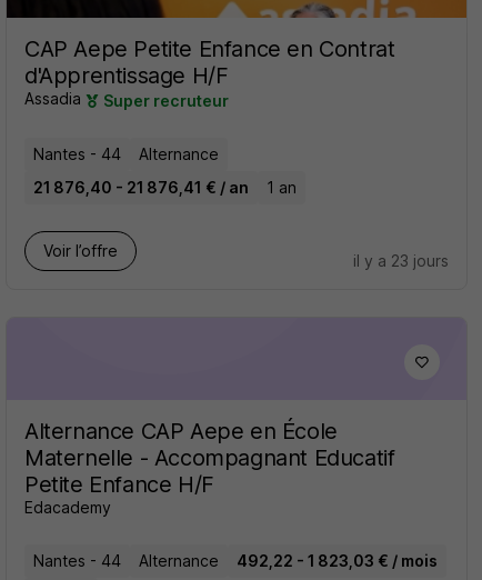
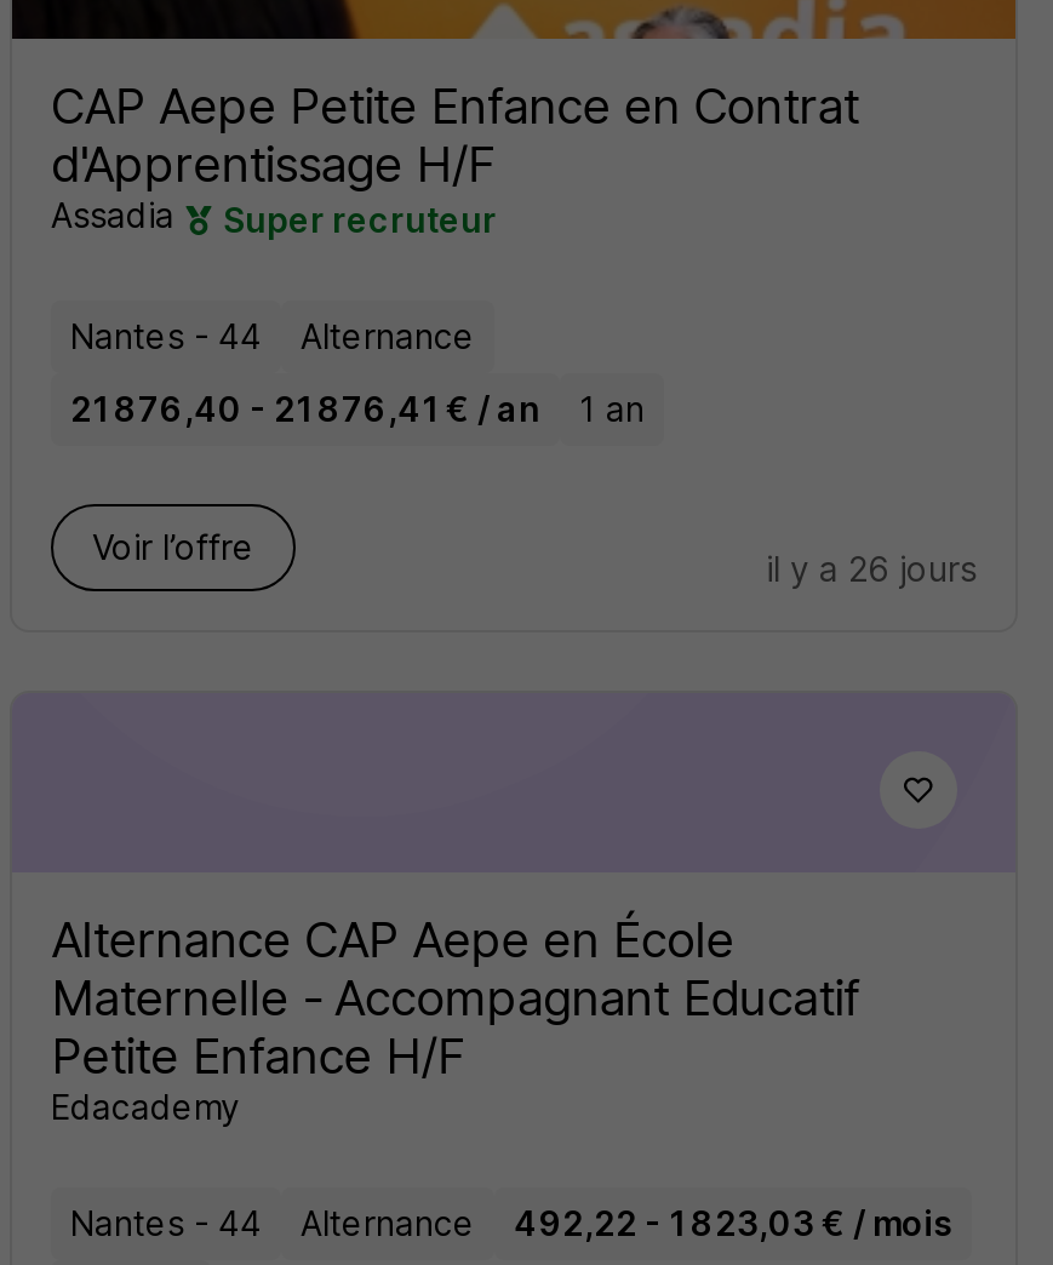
[353,251,449,270] il y a 23 jours -> [766,547,977,588] il y a 26 jours

